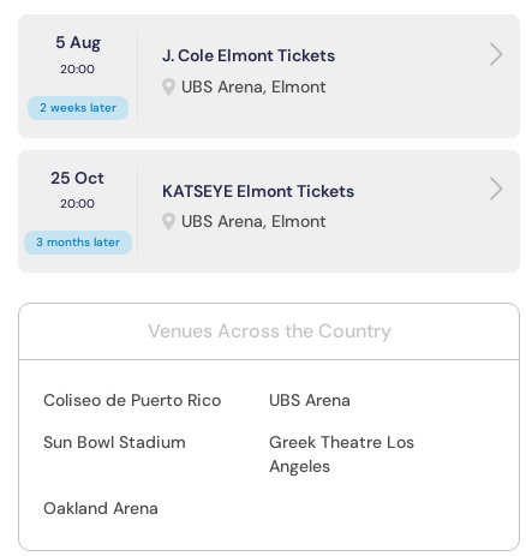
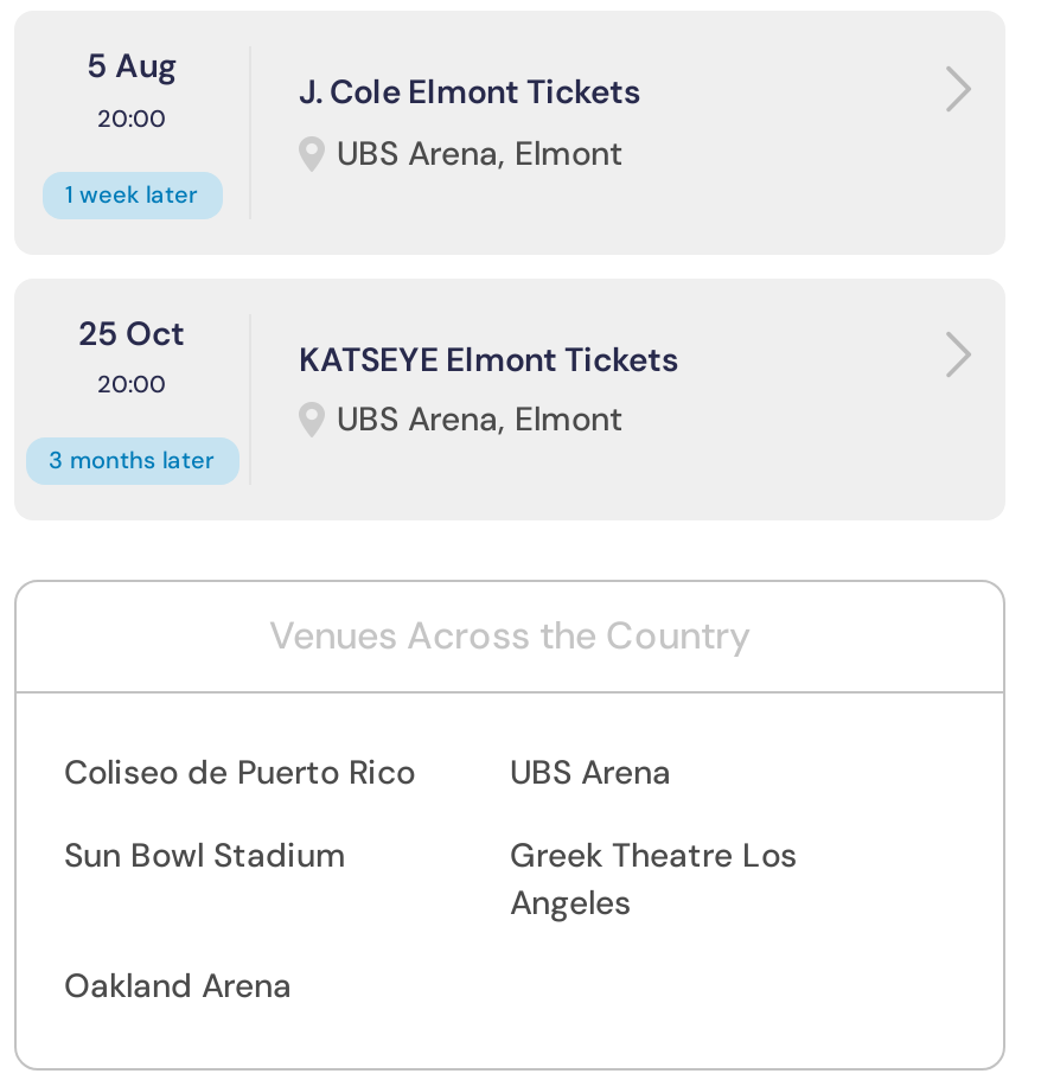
[39,99,116,115] 2 weeks later -> [65,178,198,209] 1 week later

